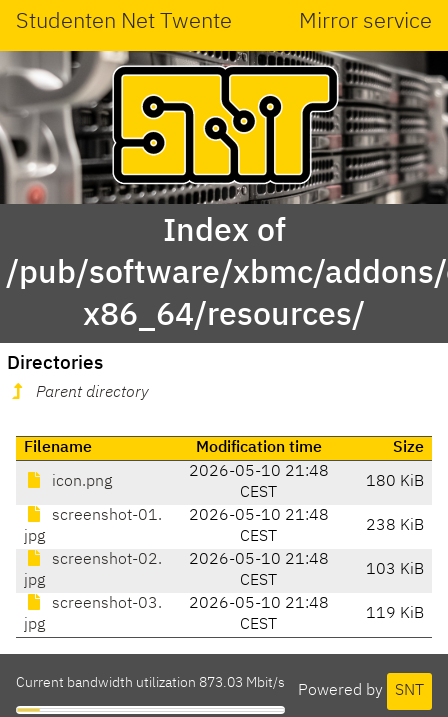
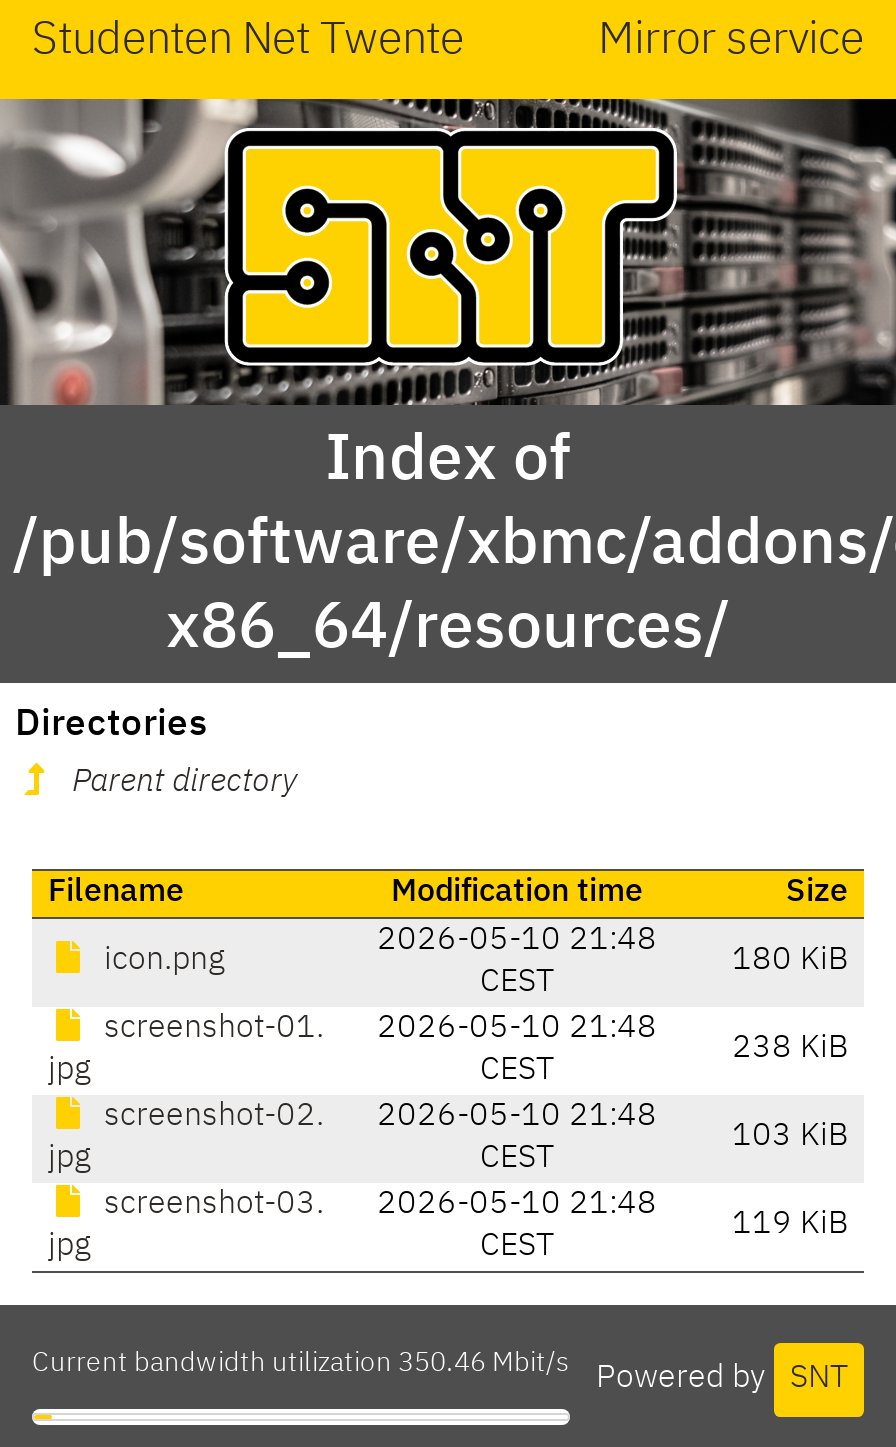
[16,676,285,690] Current bandwidth utilization 873.03 Mbit/s -> [32,1349,570,1377] Current bandwidth utilization 350.46 Mbit/s

